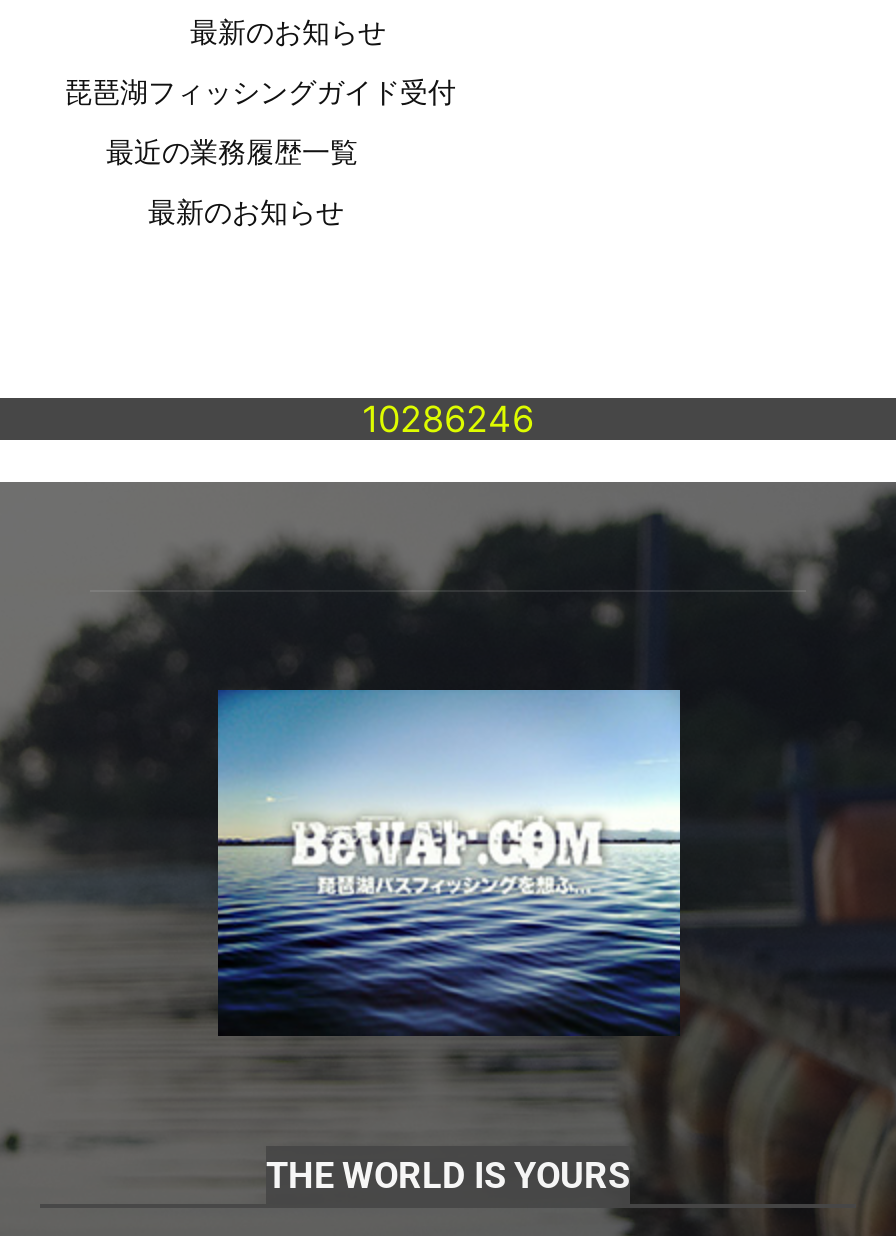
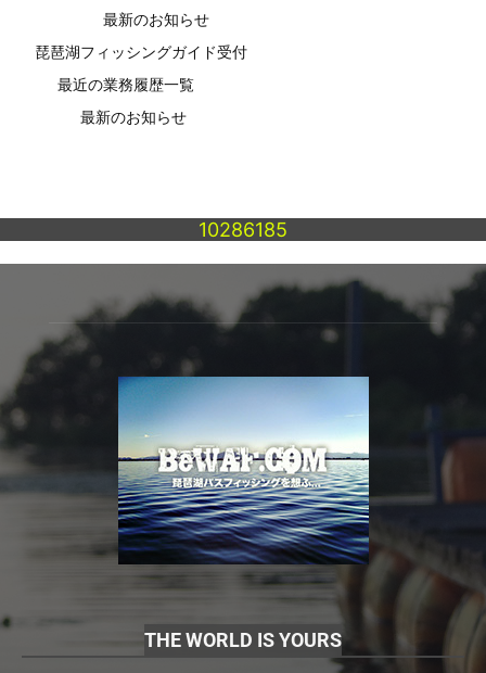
[362,398,534,440] 10286246 -> [199,218,287,241] 10286185

